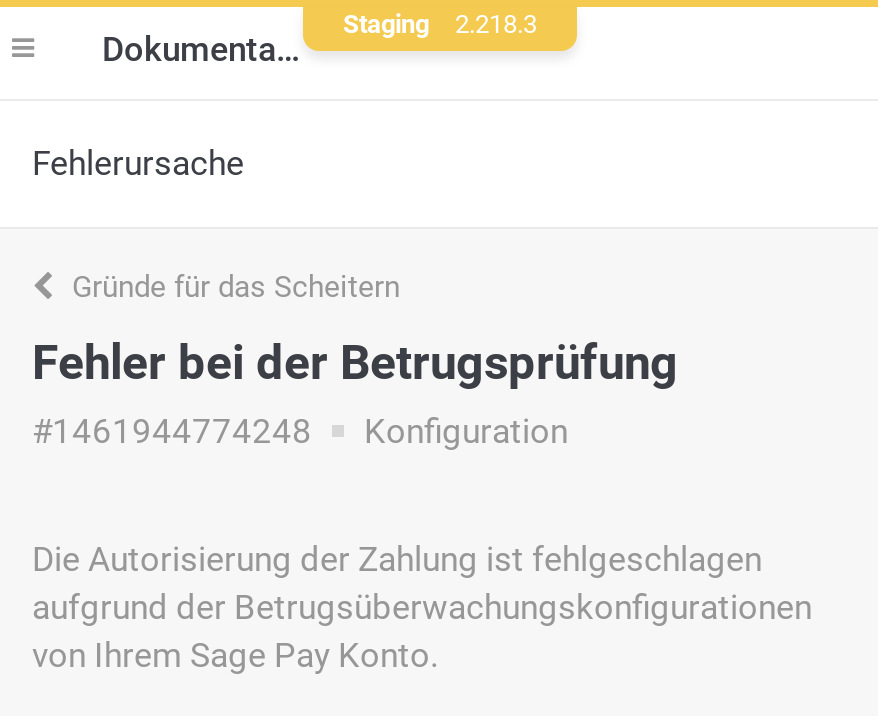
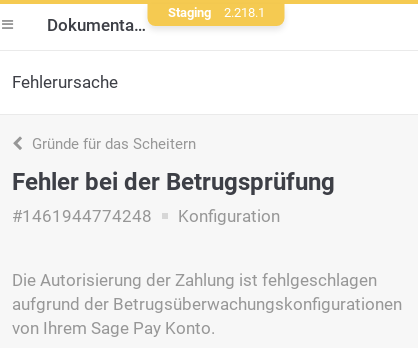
[343,9,537,39] Staging 2.218.3 -> [167,5,264,20] Staging 2.218.1

